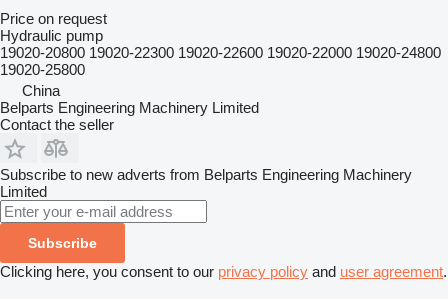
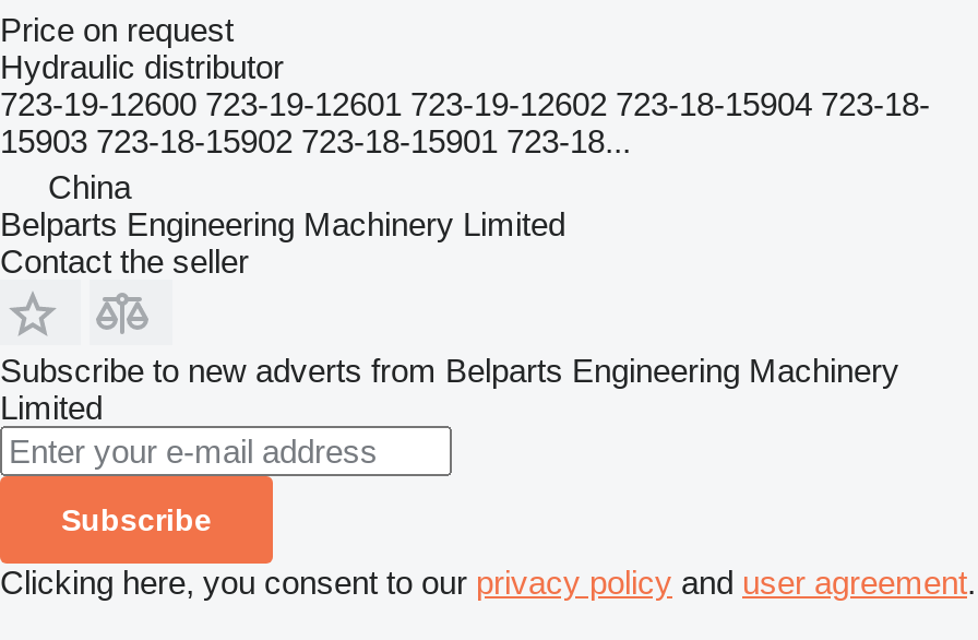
[0,27,441,78] Hydraulic pump | 19020-20800 19020-22300 19020-22600 19020-22000 19020-24800 | 19020-25800 -> [0,48,930,159] Hydraulic distributor | 723-19-12600 723-19-12601 723-19-12602 723-18-15904 723-18- | 15903 723-18-15902 723-18-15901 723-18...

